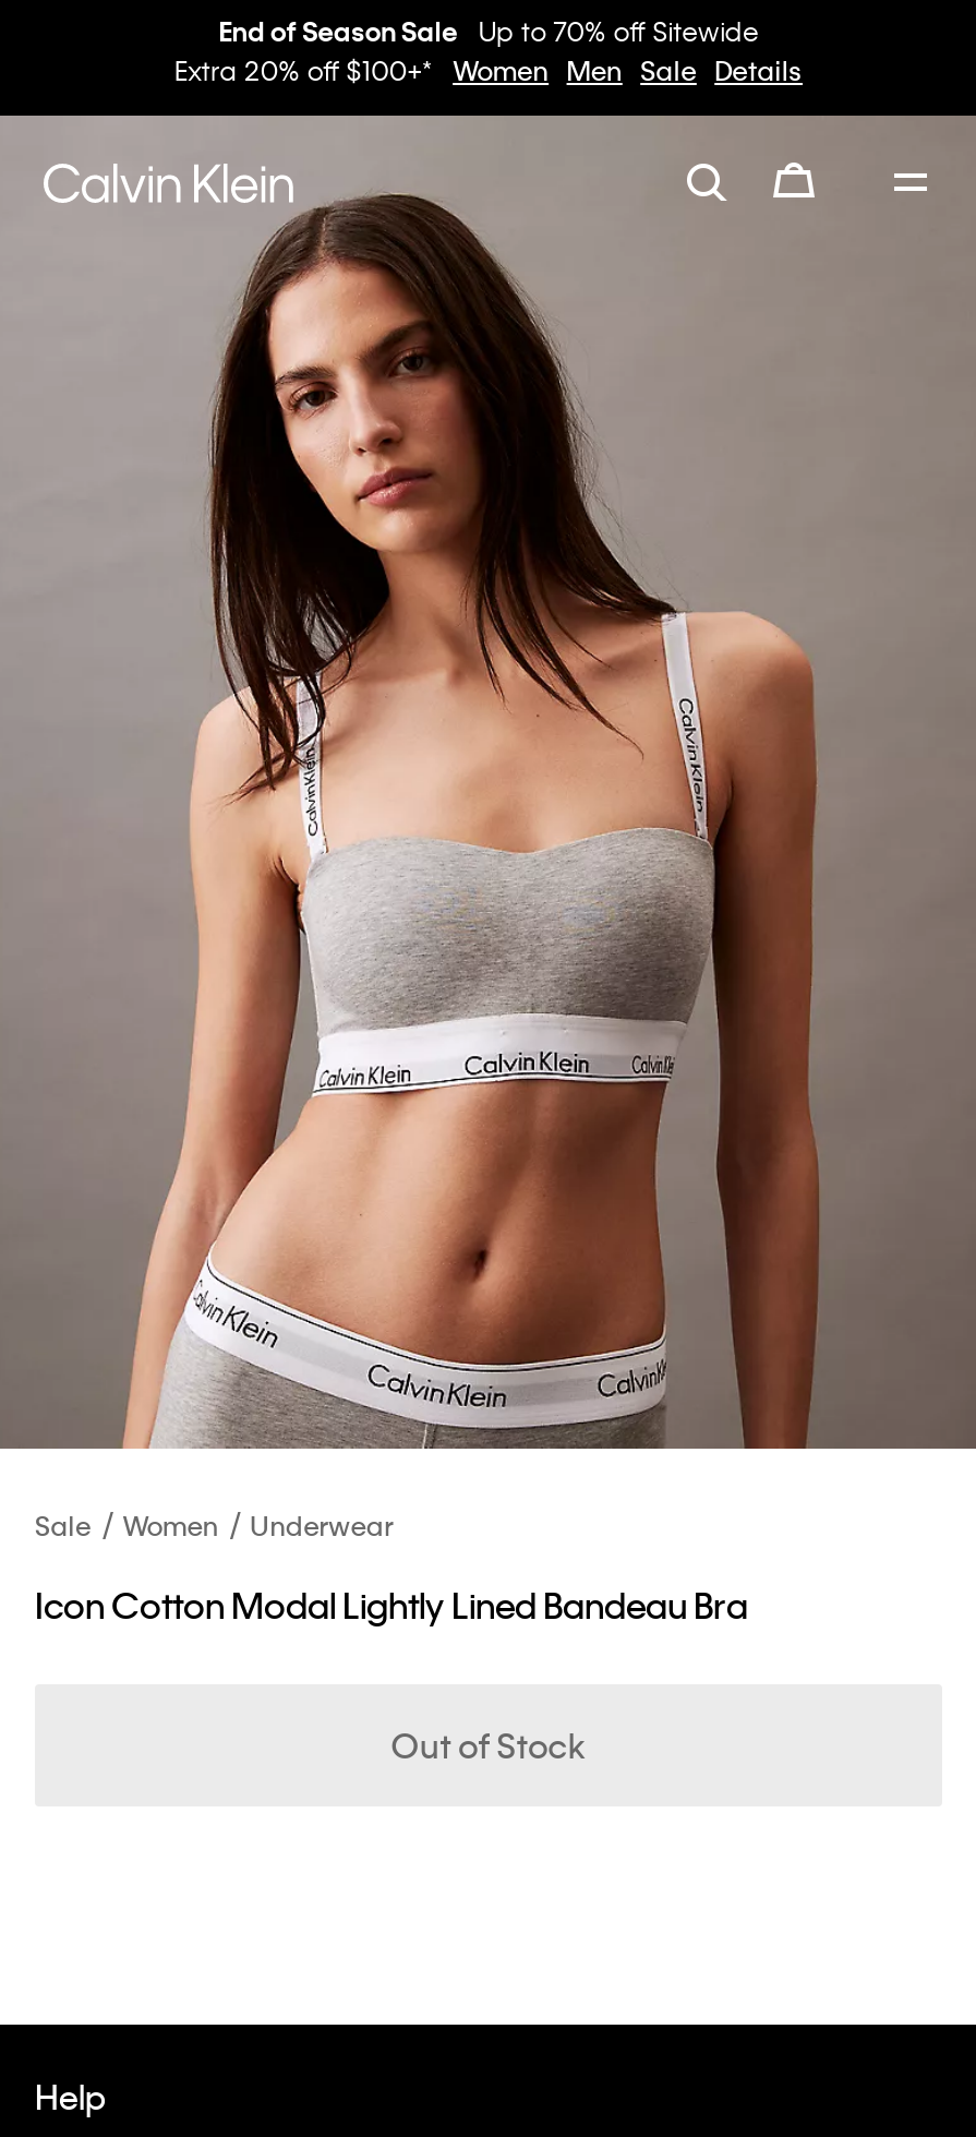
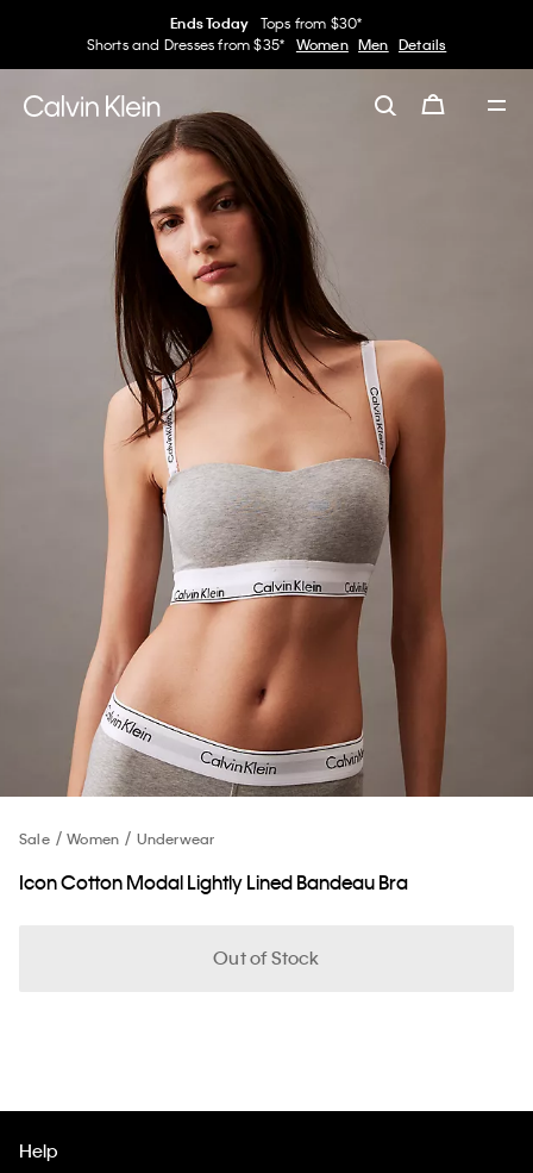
[168,13,796,87] End of Season Sale Up to 70% off Sitewide | Extra 20% off $100+* Women Men Sale Details -> [86,13,447,54] Ends Today Tops from $30* | Shorts and Dresses from $35* Women Men Details

